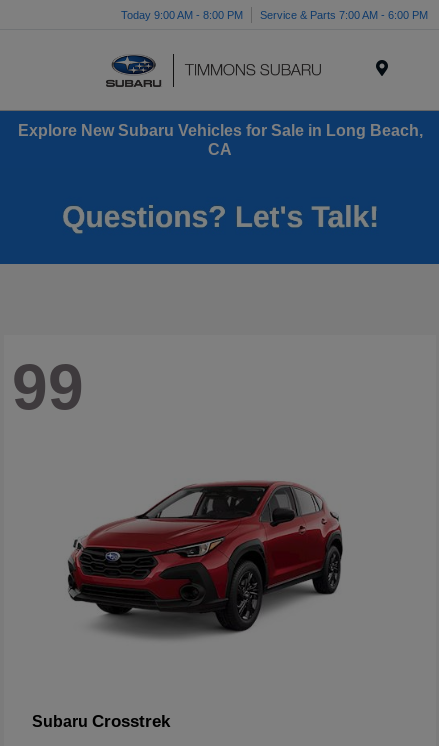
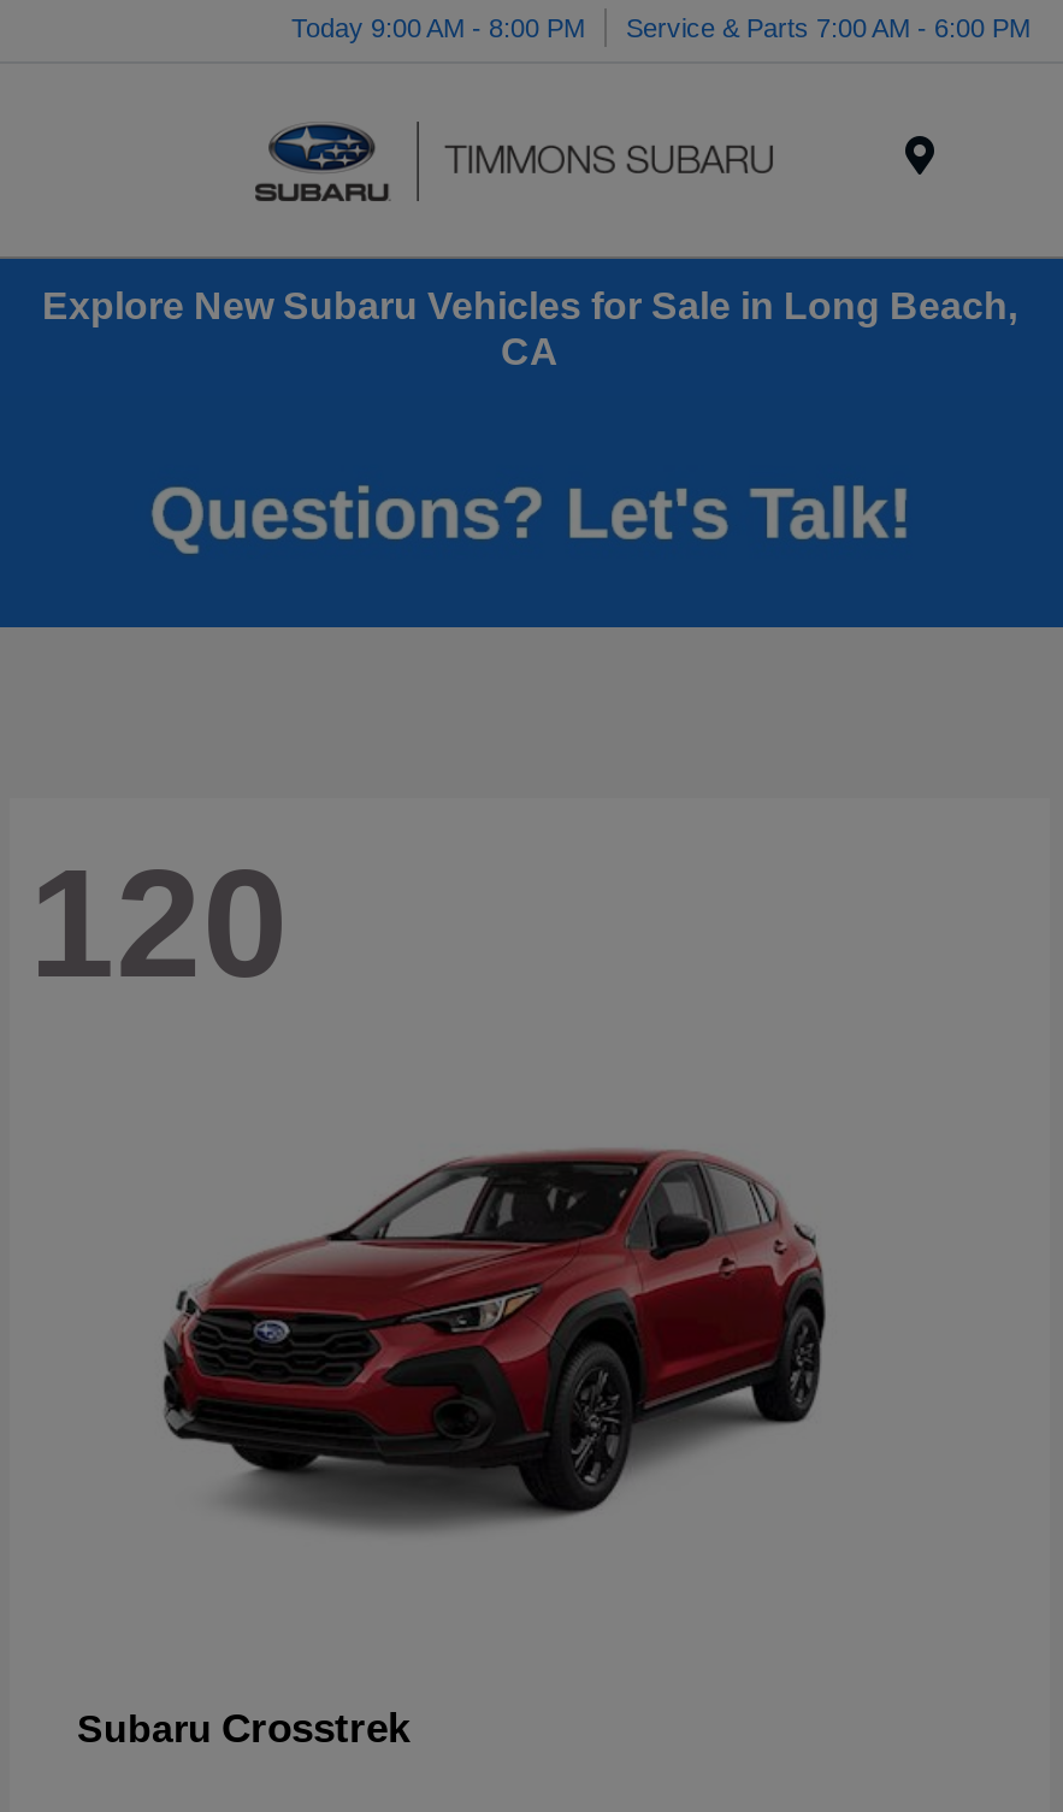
[12,351,84,423] 99 -> [29,837,289,1011] 120

